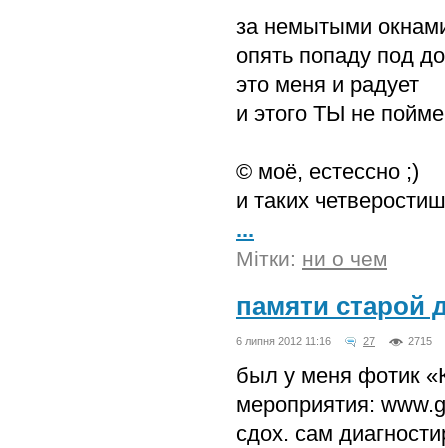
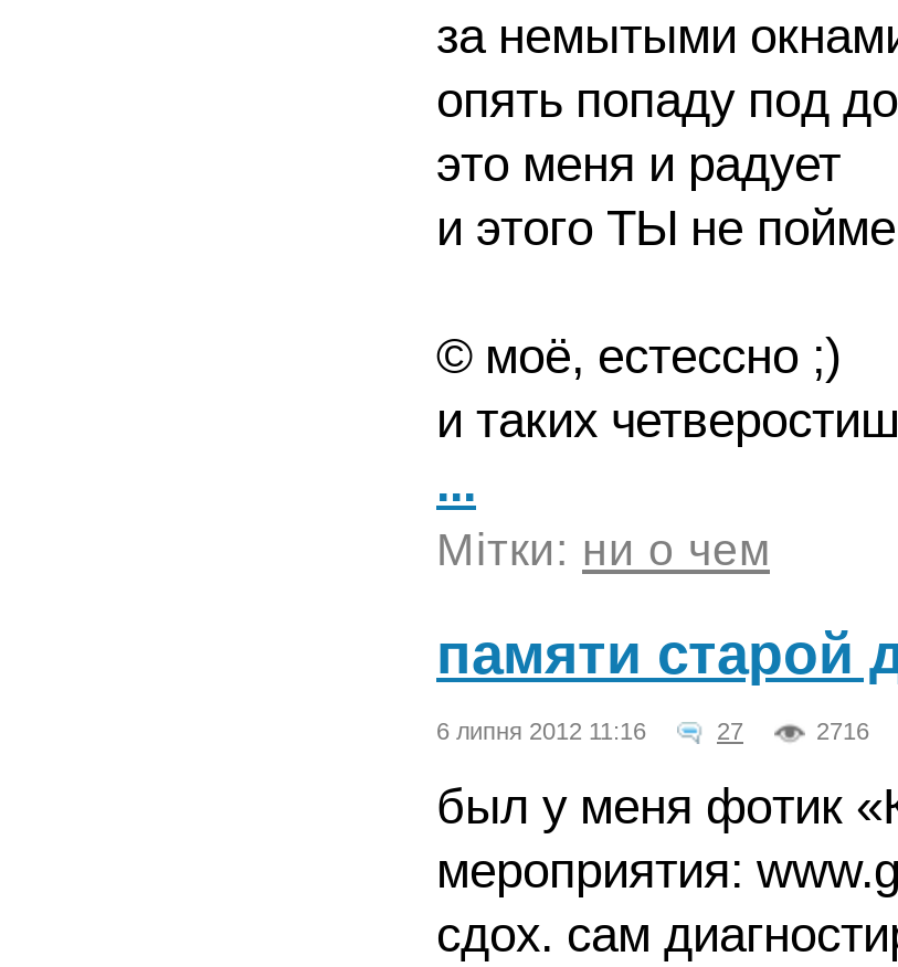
[408,335,432,347] 2715 -> [816,718,869,744] 2716

